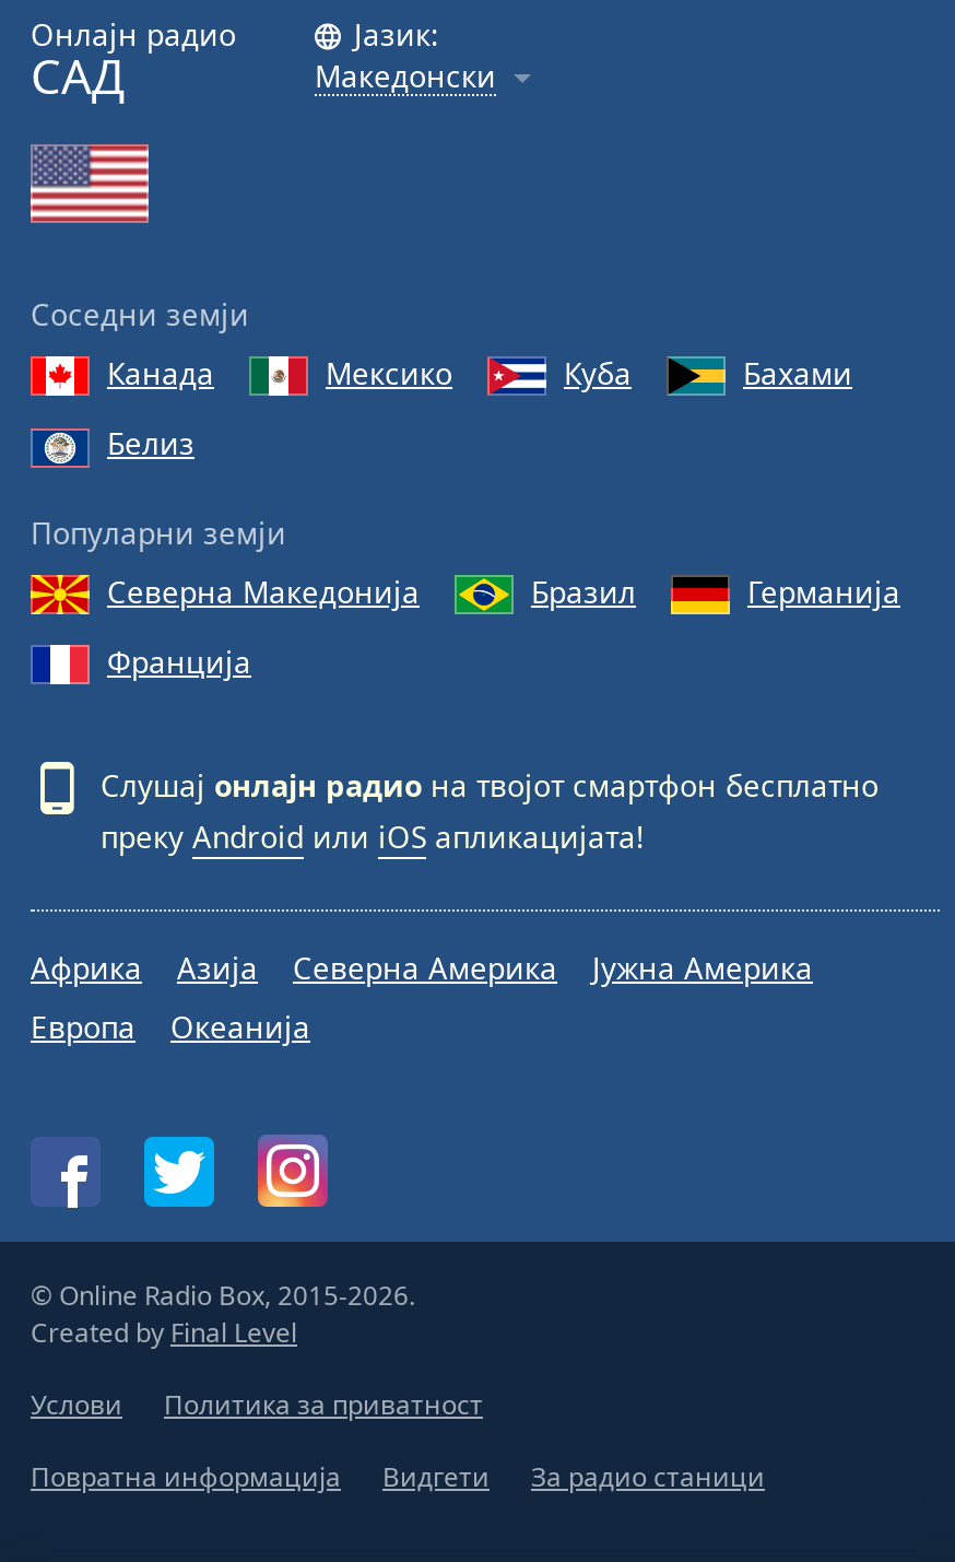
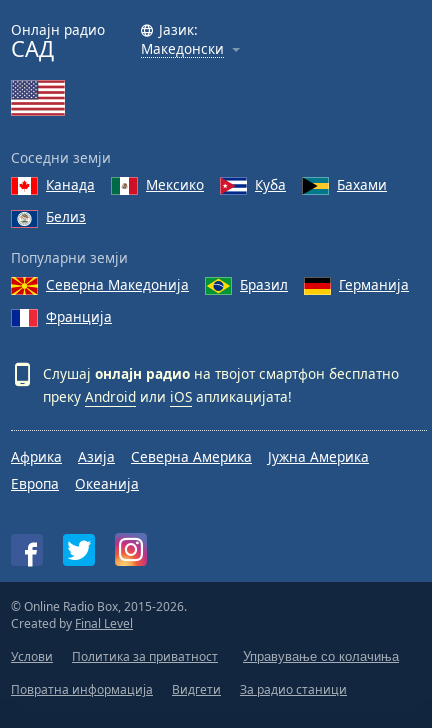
none -> [243,649,399,664] Управување со колачиња

